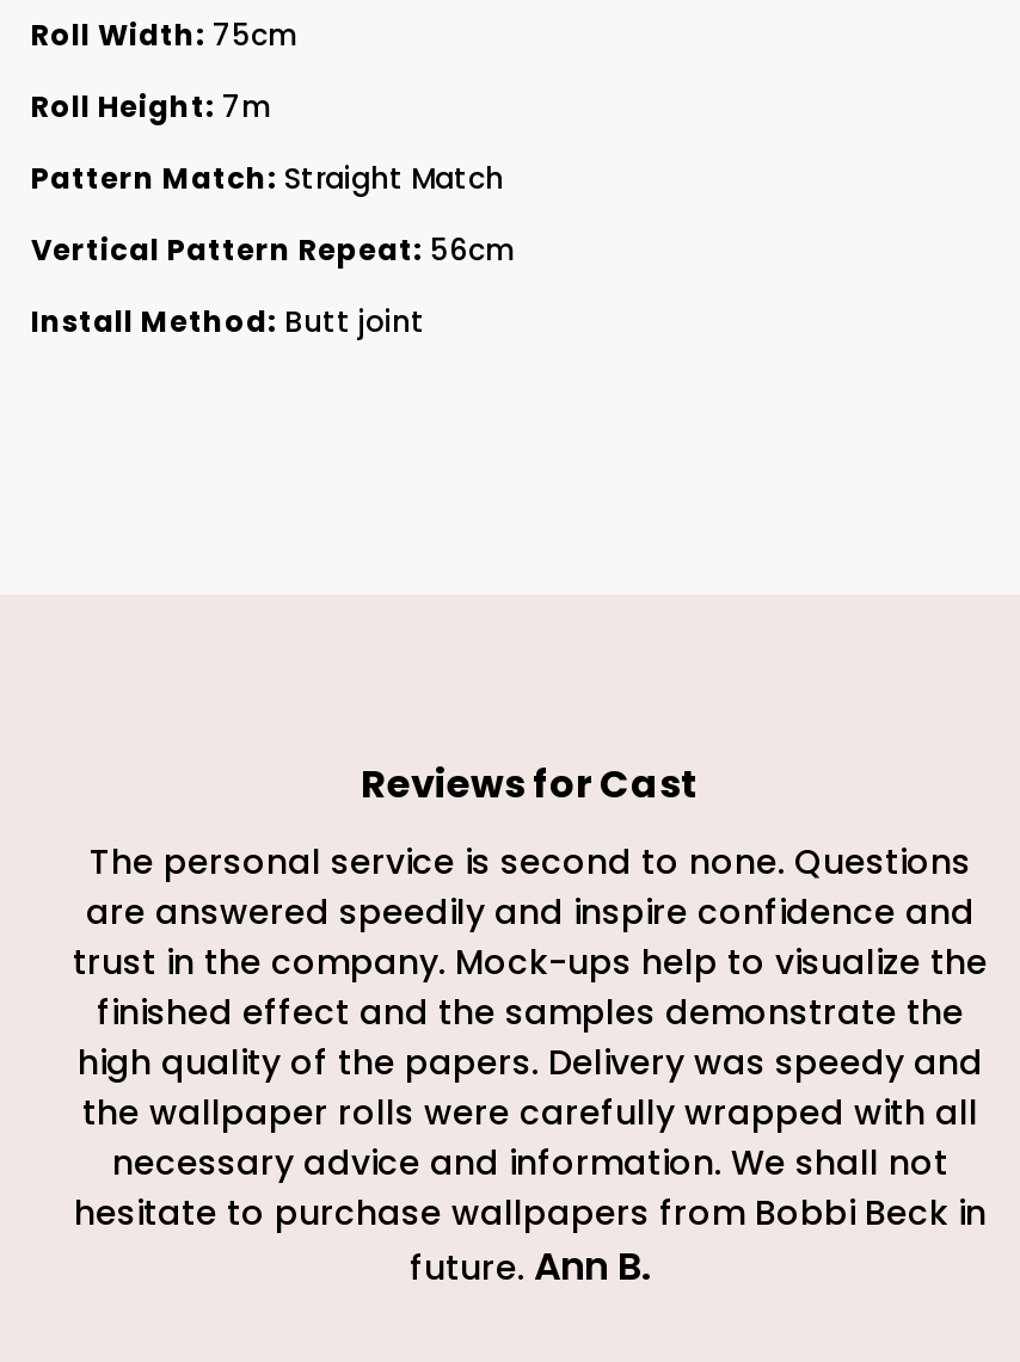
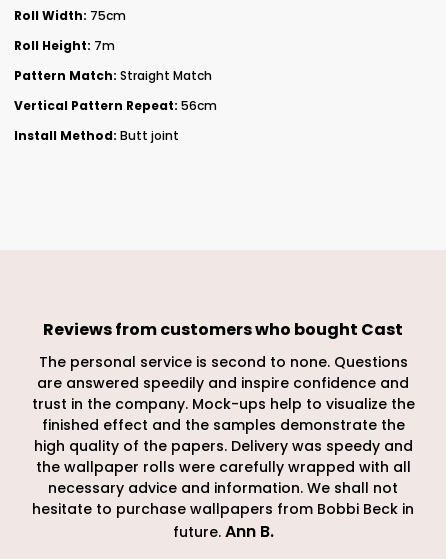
[361,757,700,812] Reviews for Cast -> [43,318,403,341] Reviews from customers who bought Cast

